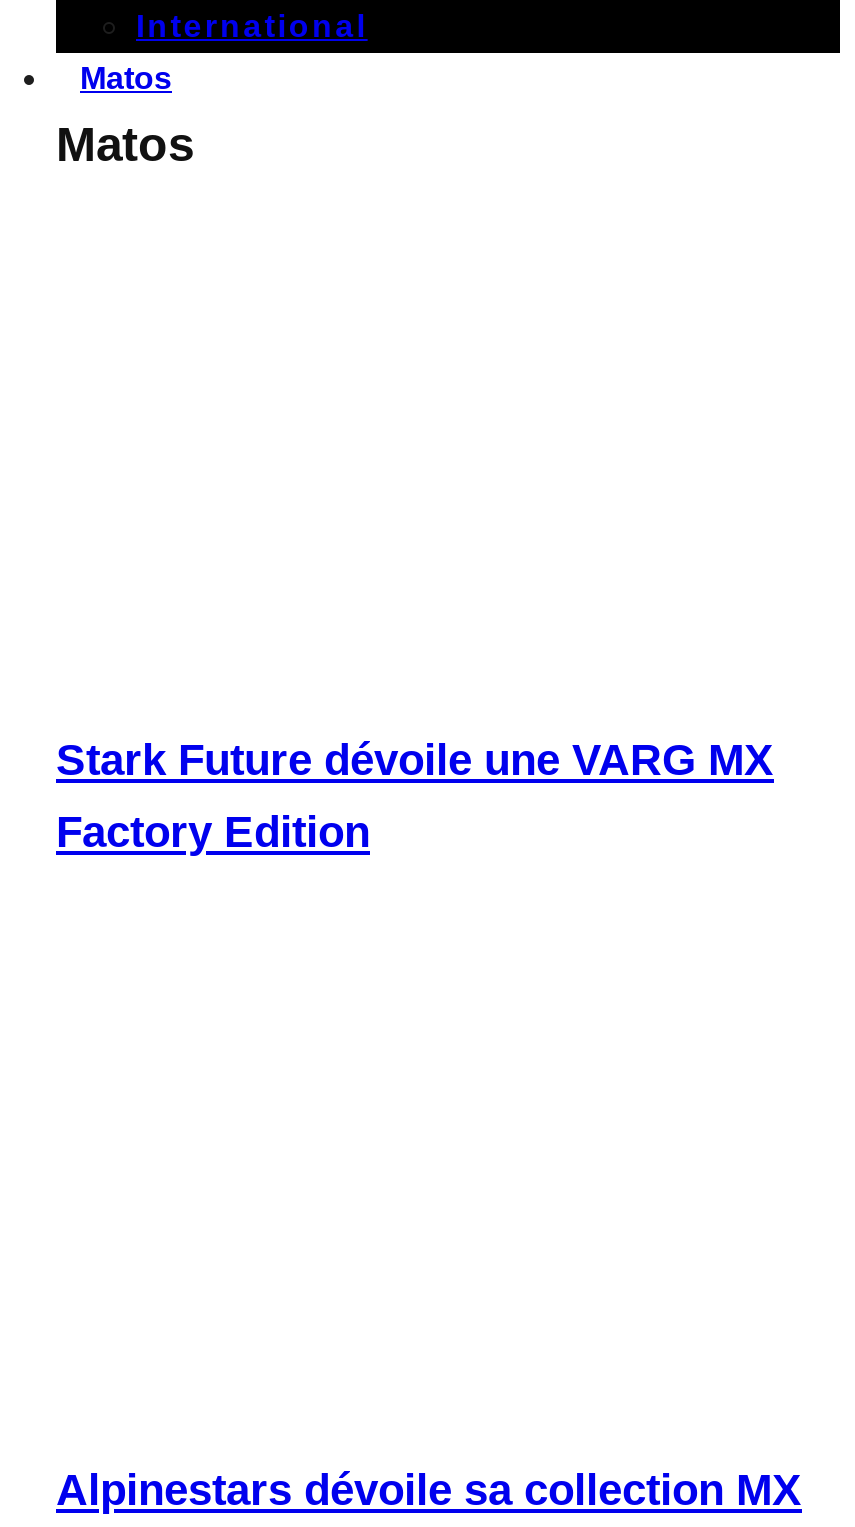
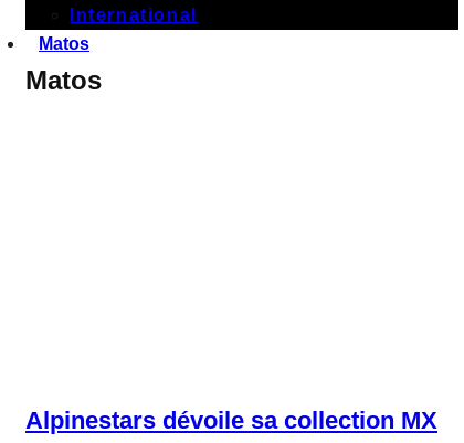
[56,735,774,857] Stark Future dévoile une VARG MX | Factory Edition -> none

